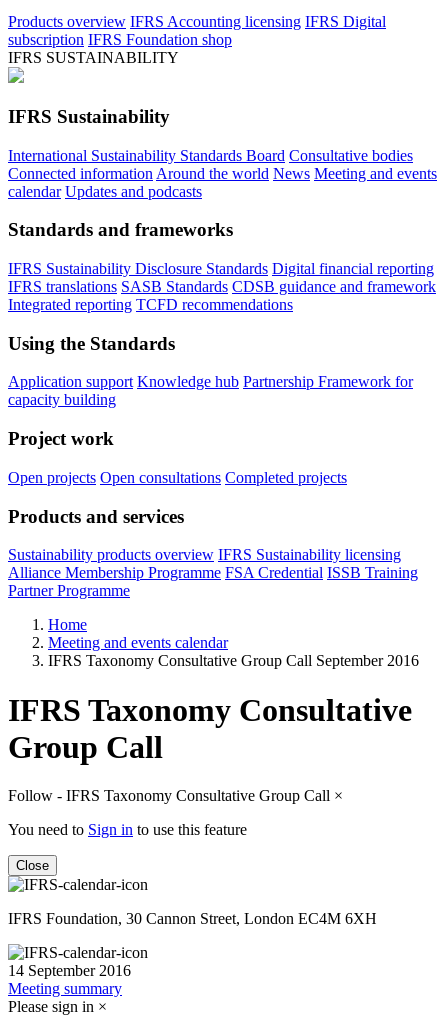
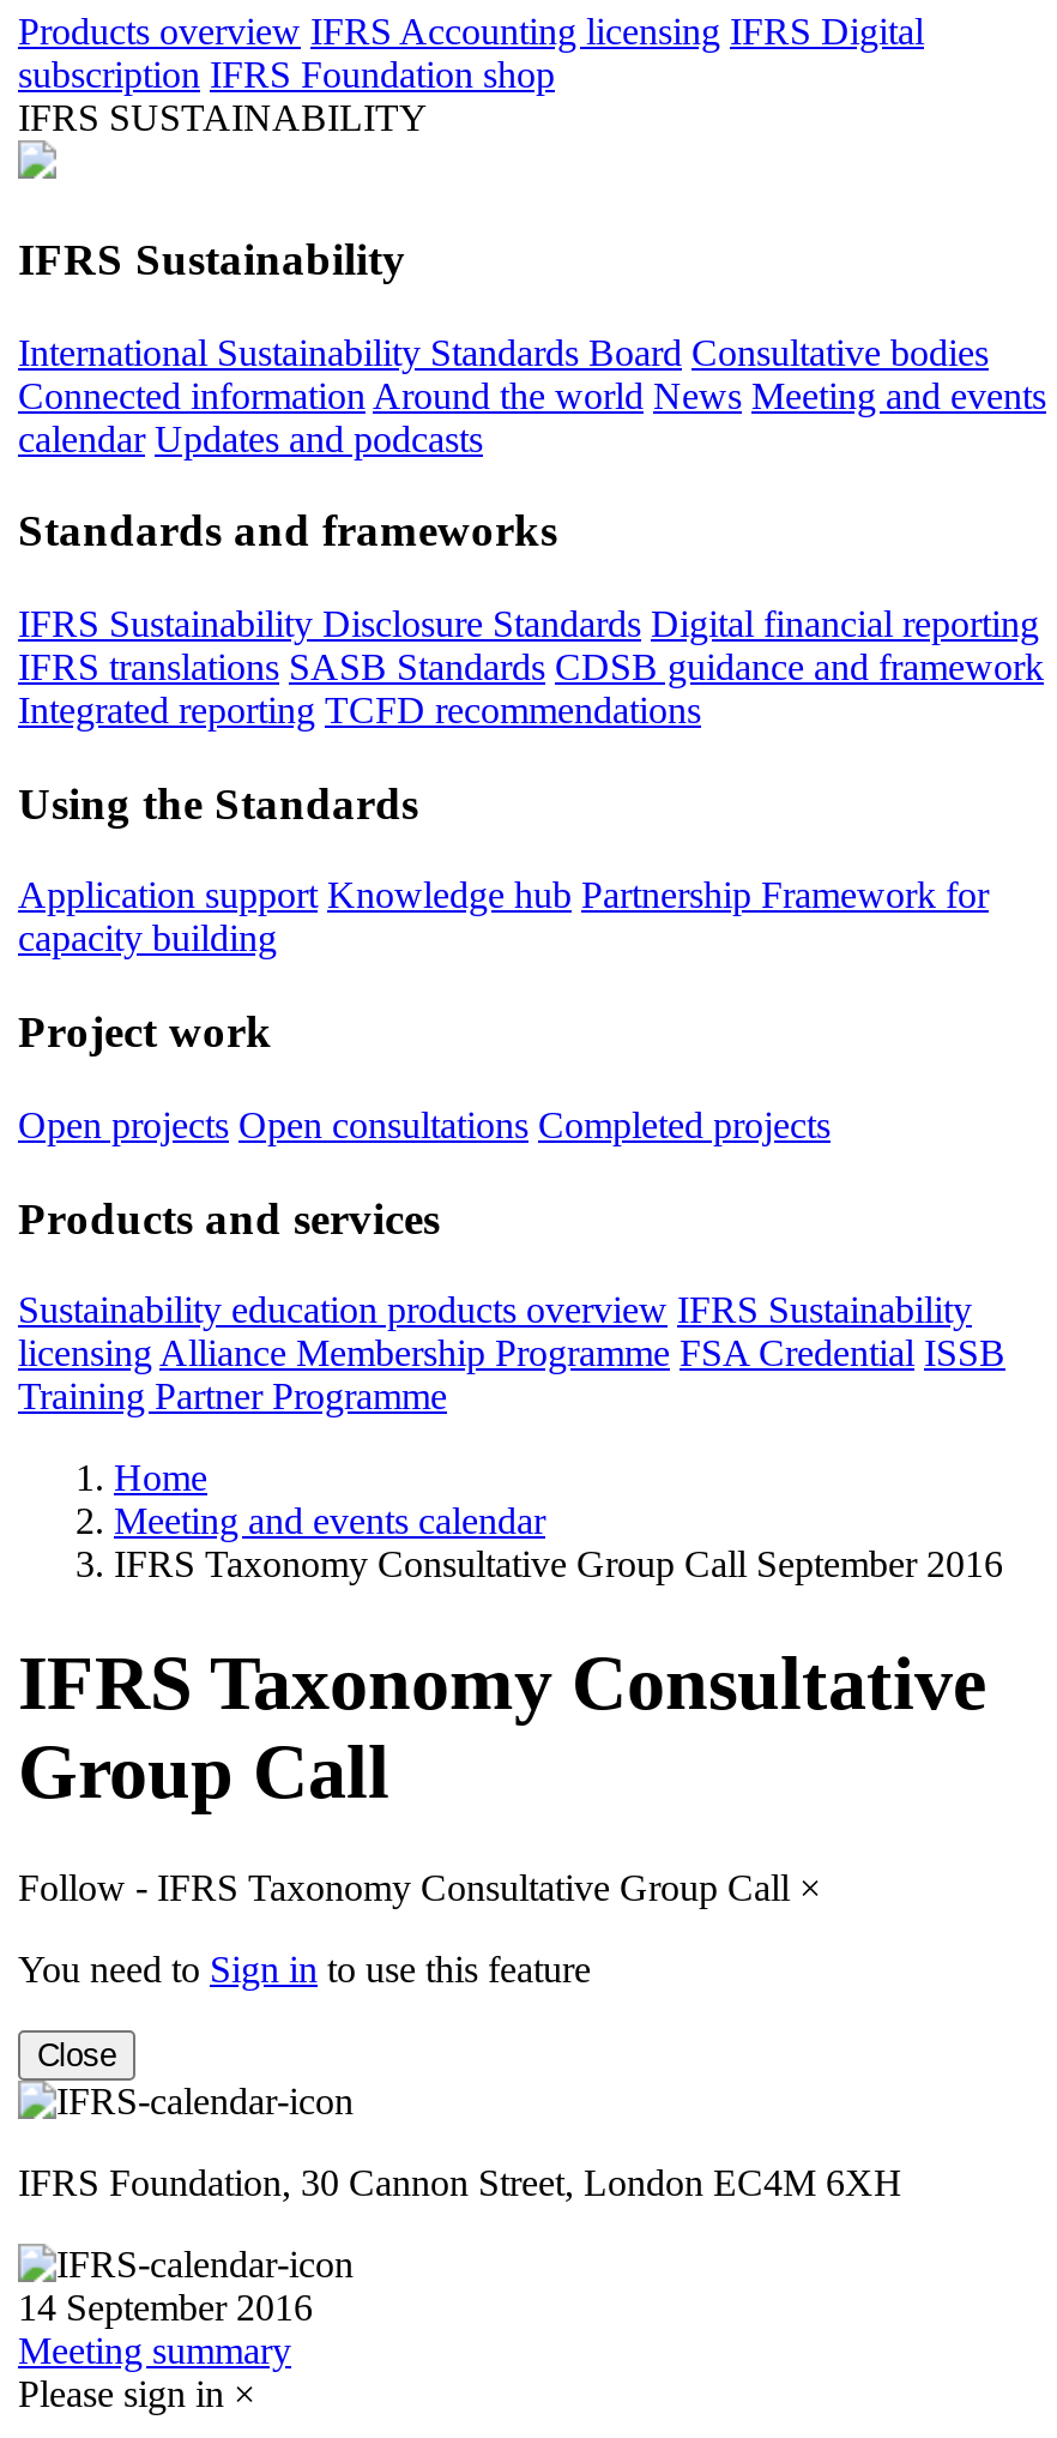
[8,546,418,599] Sustainability products overview IFRS Sustainability licensing | Alliance Membership Programme FSA Credential ISSB Training | Partner Programme -> [18,1290,1005,1417] Sustainability education products overview IFRS Sustainability | licensing Alliance Membership Programme FSA Credential ISSB | Training Partner Programme

